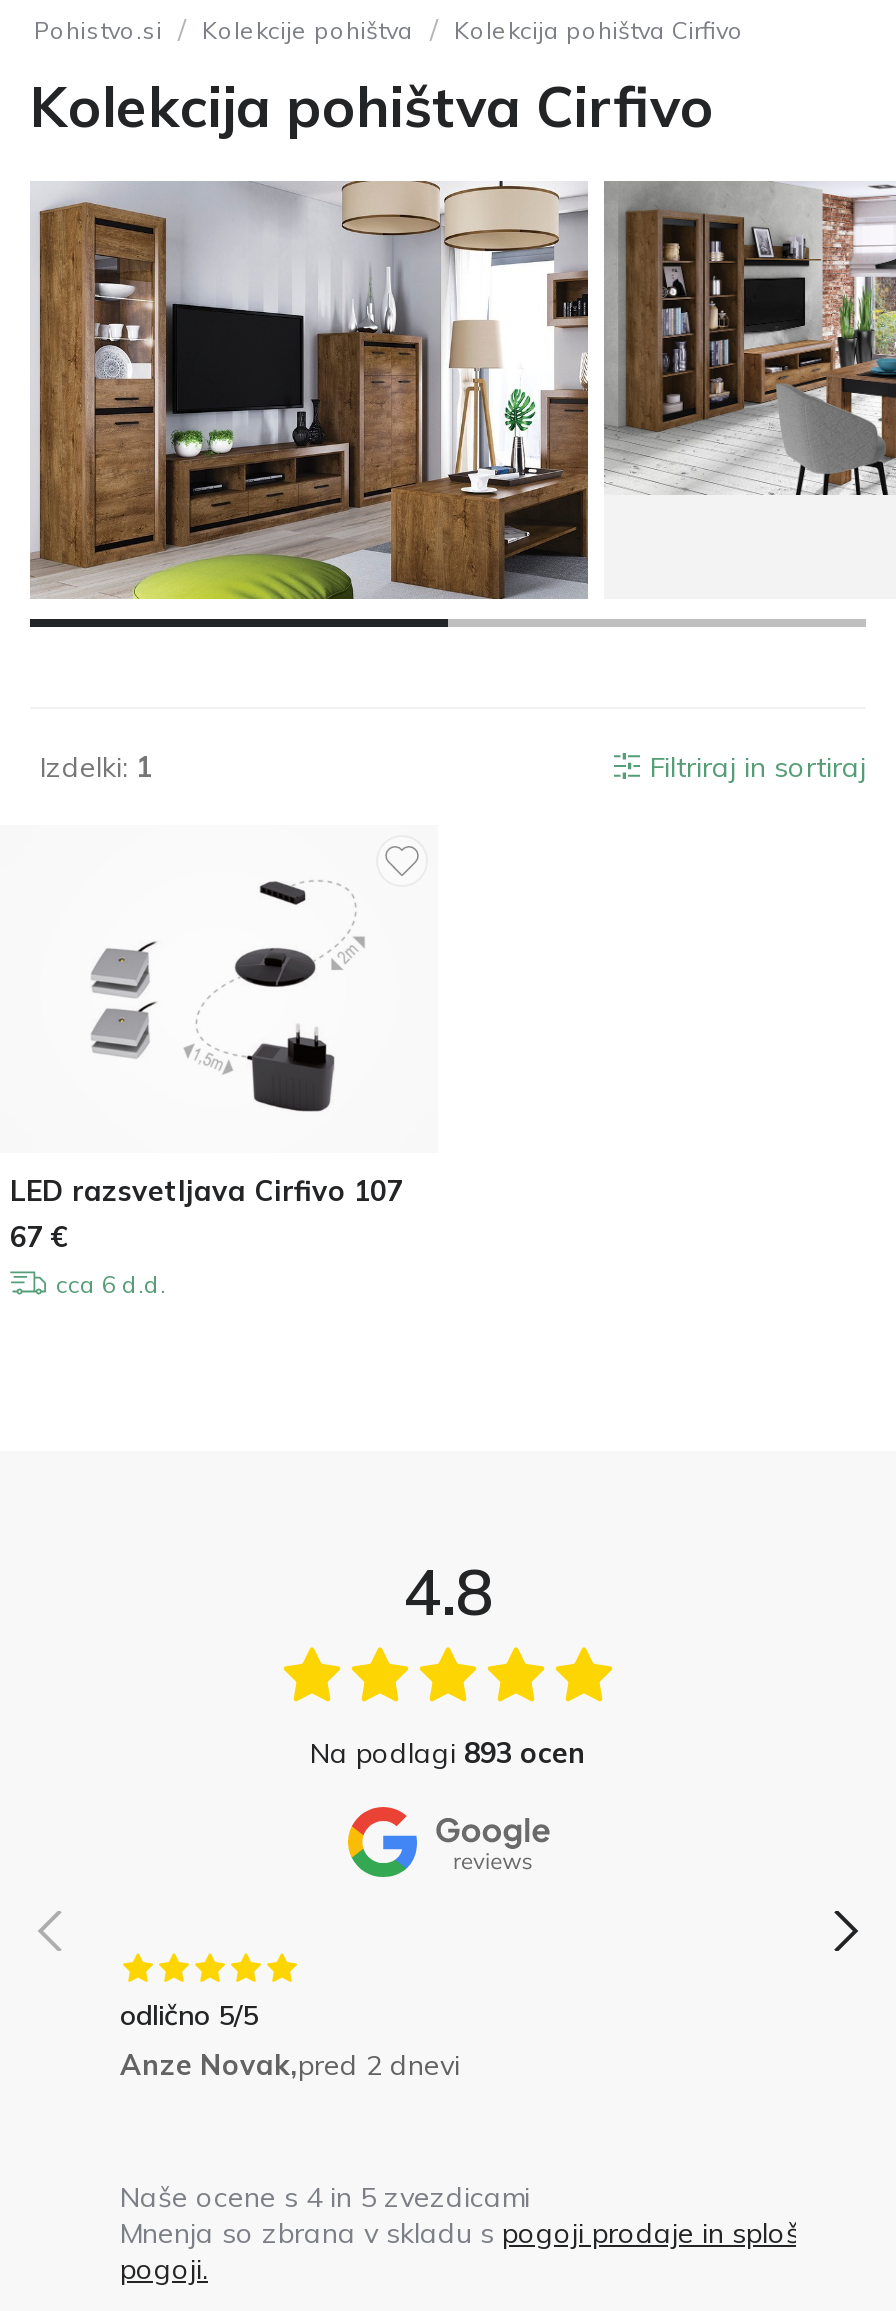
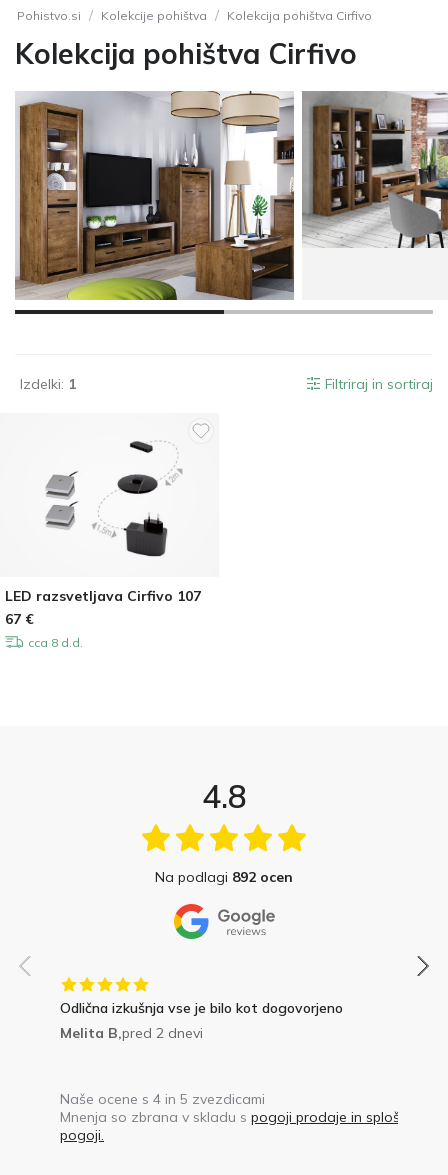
[56,1268,166,1298] cca 6 d.d. -> [28,635,83,650] cca 8 d.d.
[310,1735,586,1771] Na podlagi 893 ocen -> [155,868,293,886] Na podlagi 892 ocen
[120,1997,460,2083] odlično 5/5 | Anze Novak,pred 2 dnevi -> [60,999,343,1042] Odlična izkušnja vse je bilo kot dogovorjeno | Melita B,pred 2 dnevi

